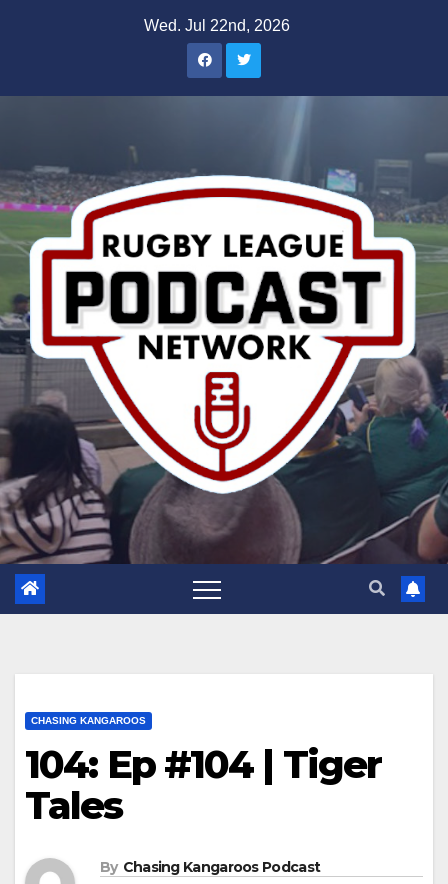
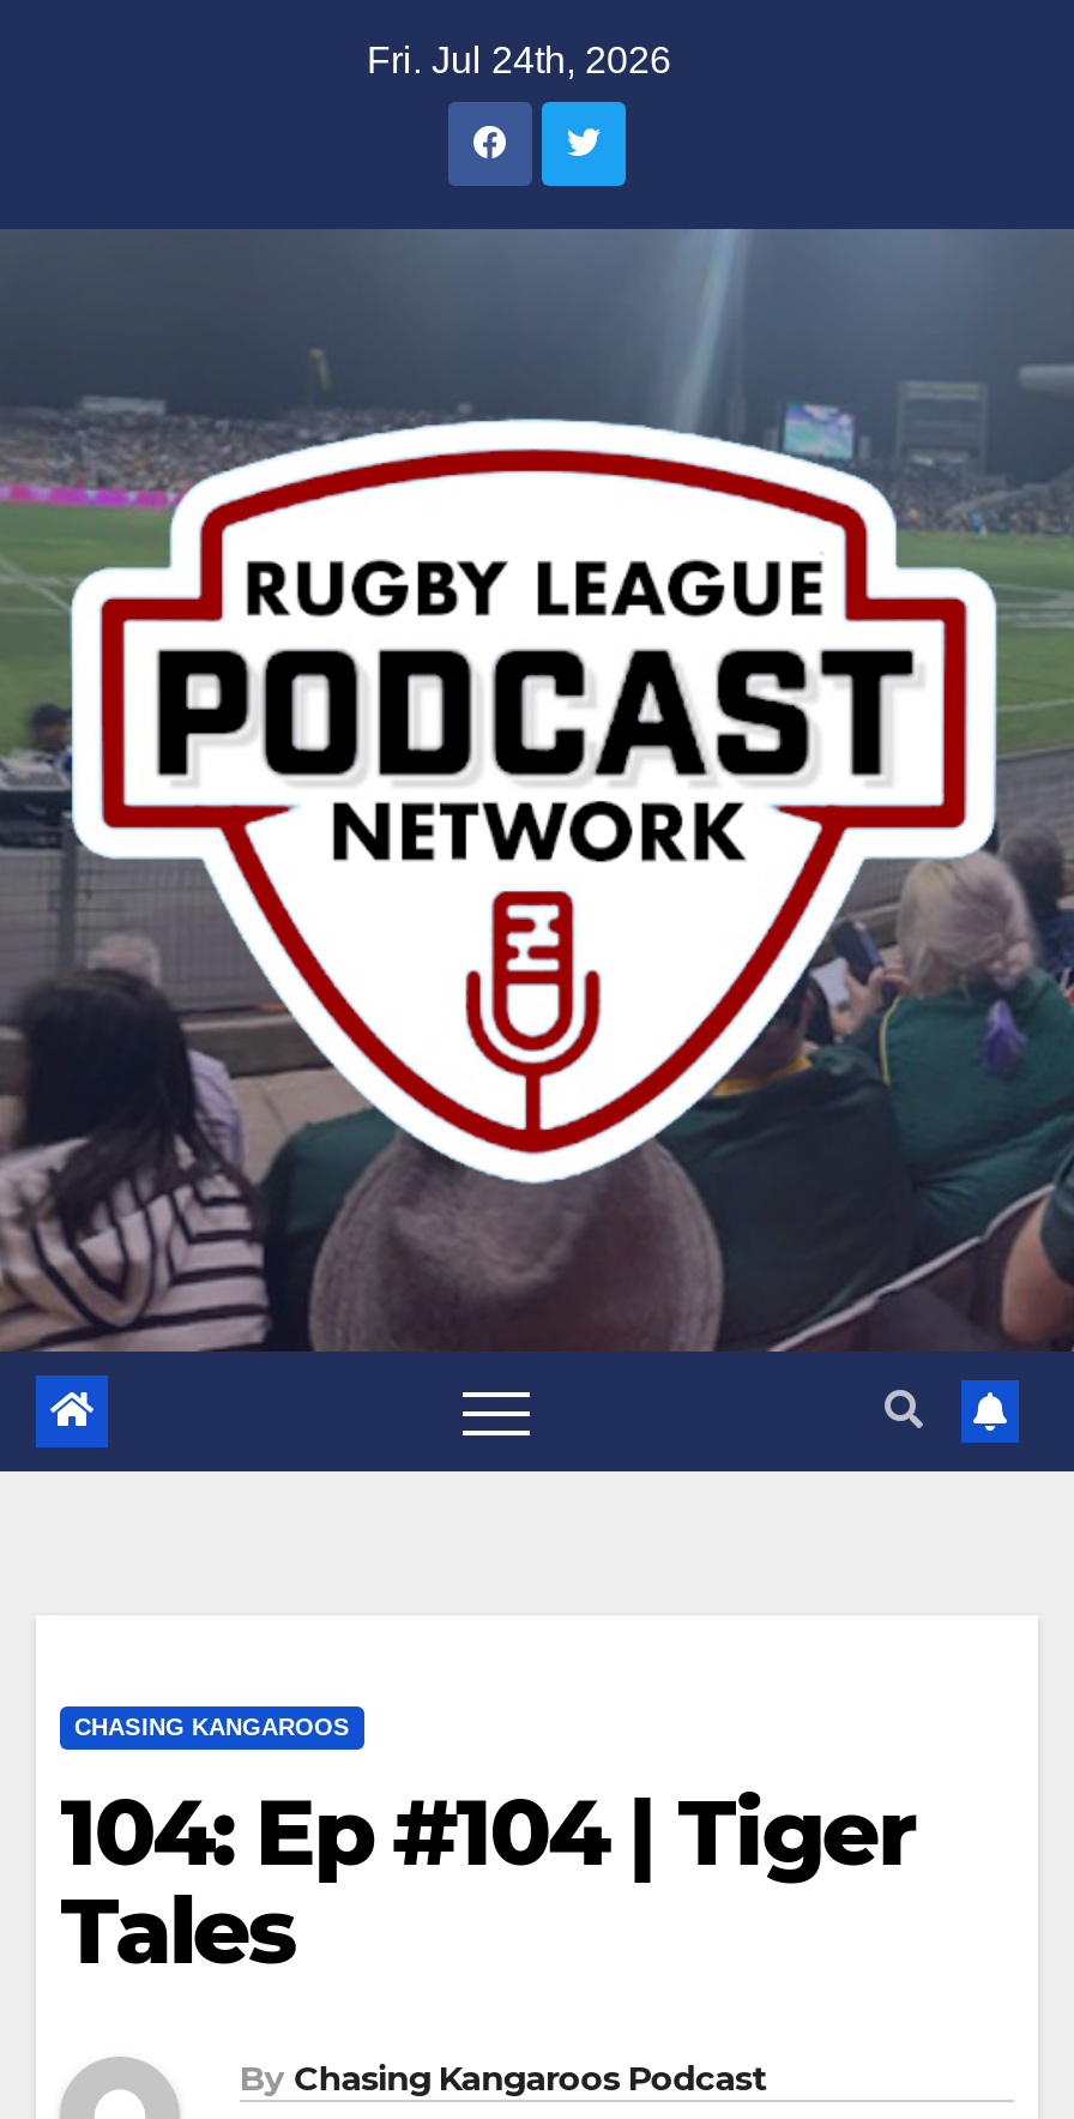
[143,17,289,34] Wed. Jul 22nd, 2026 -> [367,40,671,80] Fri. Jul 24th, 2026

